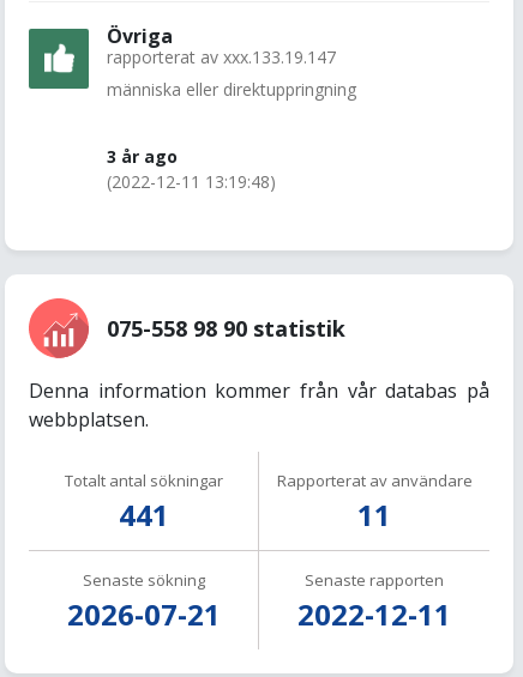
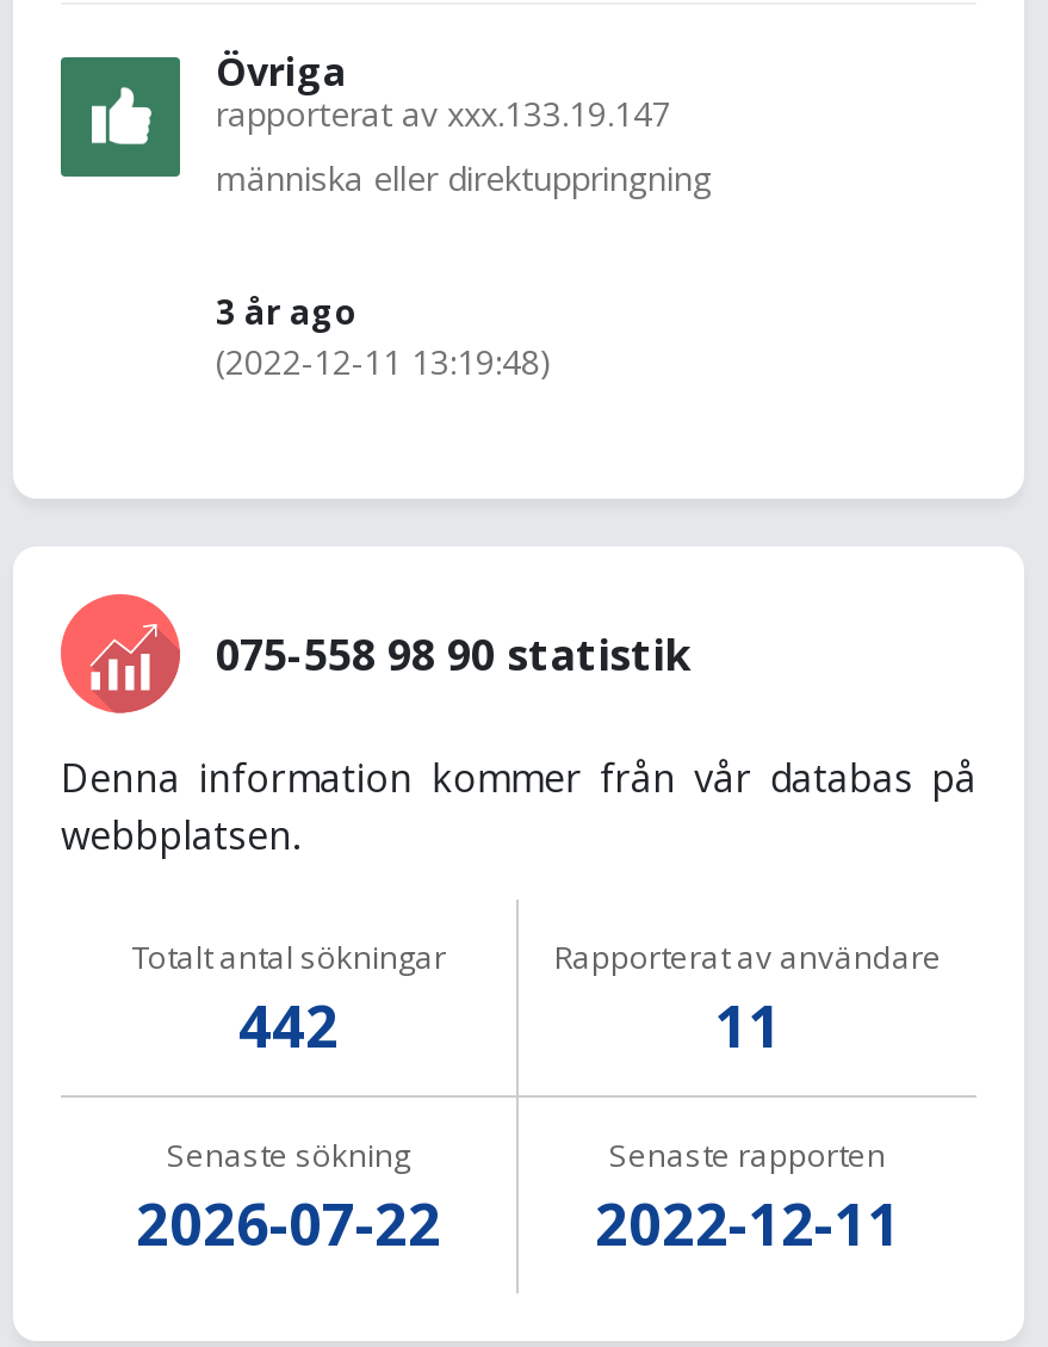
[118,495,169,534] 441 -> [238,985,339,1064] 442
[67,594,451,634] 2026-07-21 2022-12-11 -> [136,1184,900,1262] 2026-07-22 2022-12-11

